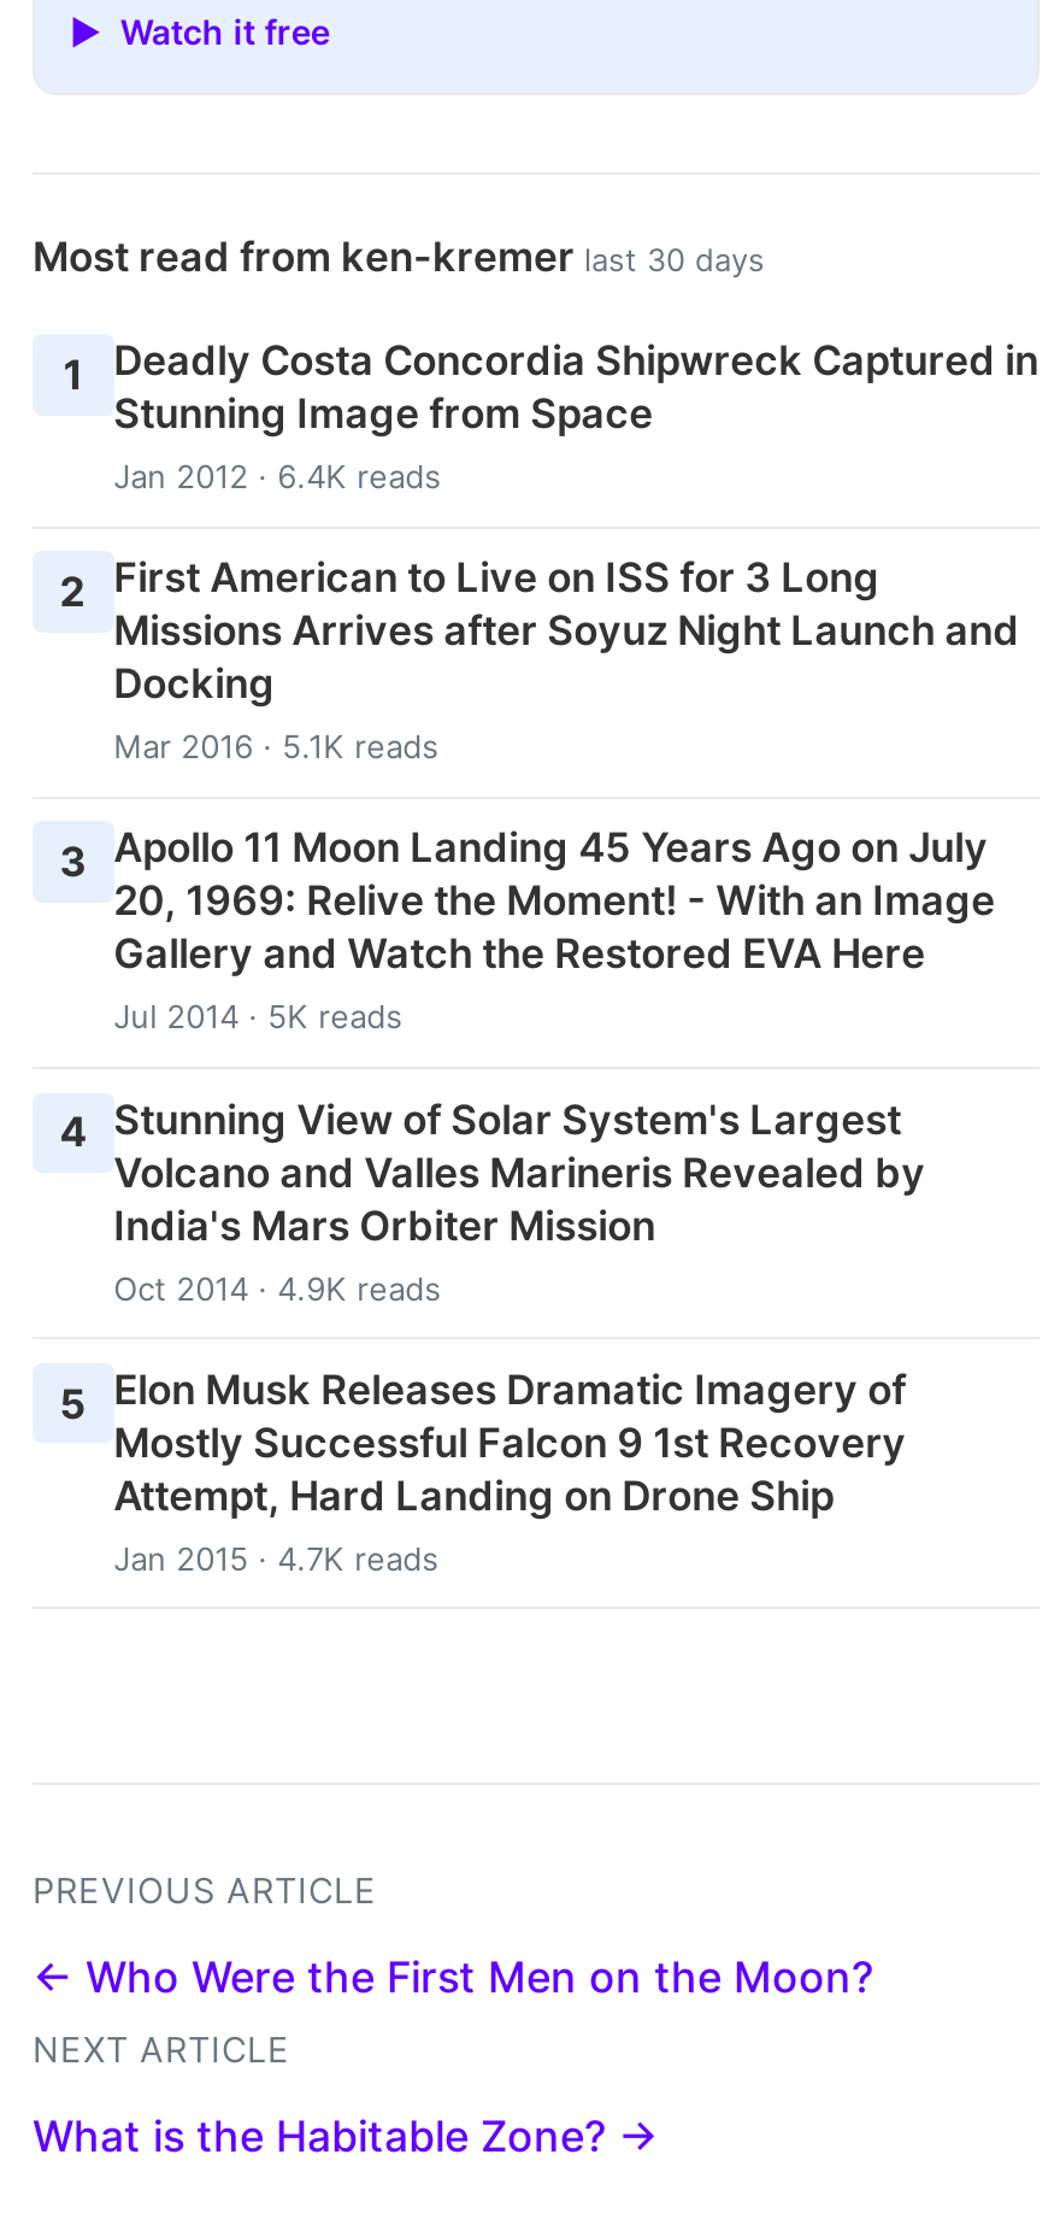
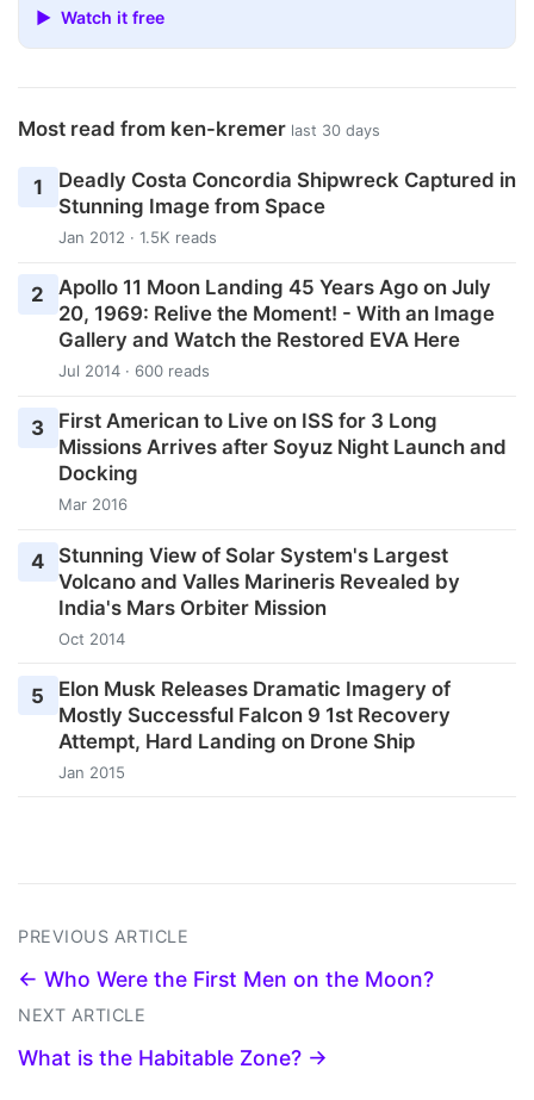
[60,457,988,886] Jan 2012 · 6.4K reads | 2 First American to Live on ISS for 3 Long | Mar 2016 · 5.1K reads | 3 Apollo 11 Moon Landing 45 Years Ago on July -> [31,228,491,306] Jan 2012 · 1.5K reads | 2 Apollo 11 Moon Landing 45 Years Ago on July
moved [113,607,1019,708] -> [58,436,506,486]: Missions Arrives after Soyuz Night Launch and | Docking
moved [113,877,995,979] -> [58,302,494,352]: 20, 1969: Relive the Moment! - With an Image | Gallery and Watch the Restored EVA Here
[113,998,403,1037] Jul 2014 · 5K reads -> [31,361,437,514] Jul 2014 · 600 reads | 3 First American to Live on ISS for 3 Long | Mar 2016
[113,1268,441,1307] Oct 2014 · 4.9K reads -> [58,629,125,648] Oct 2014
[113,1539,439,1577] Jan 2015 · 4.7K reads -> [58,762,125,782] Jan 2015

